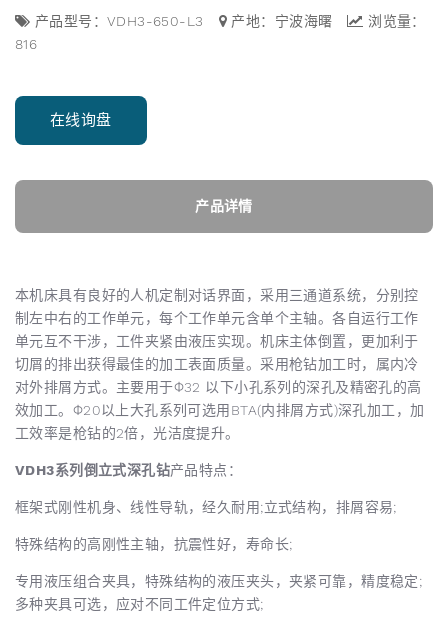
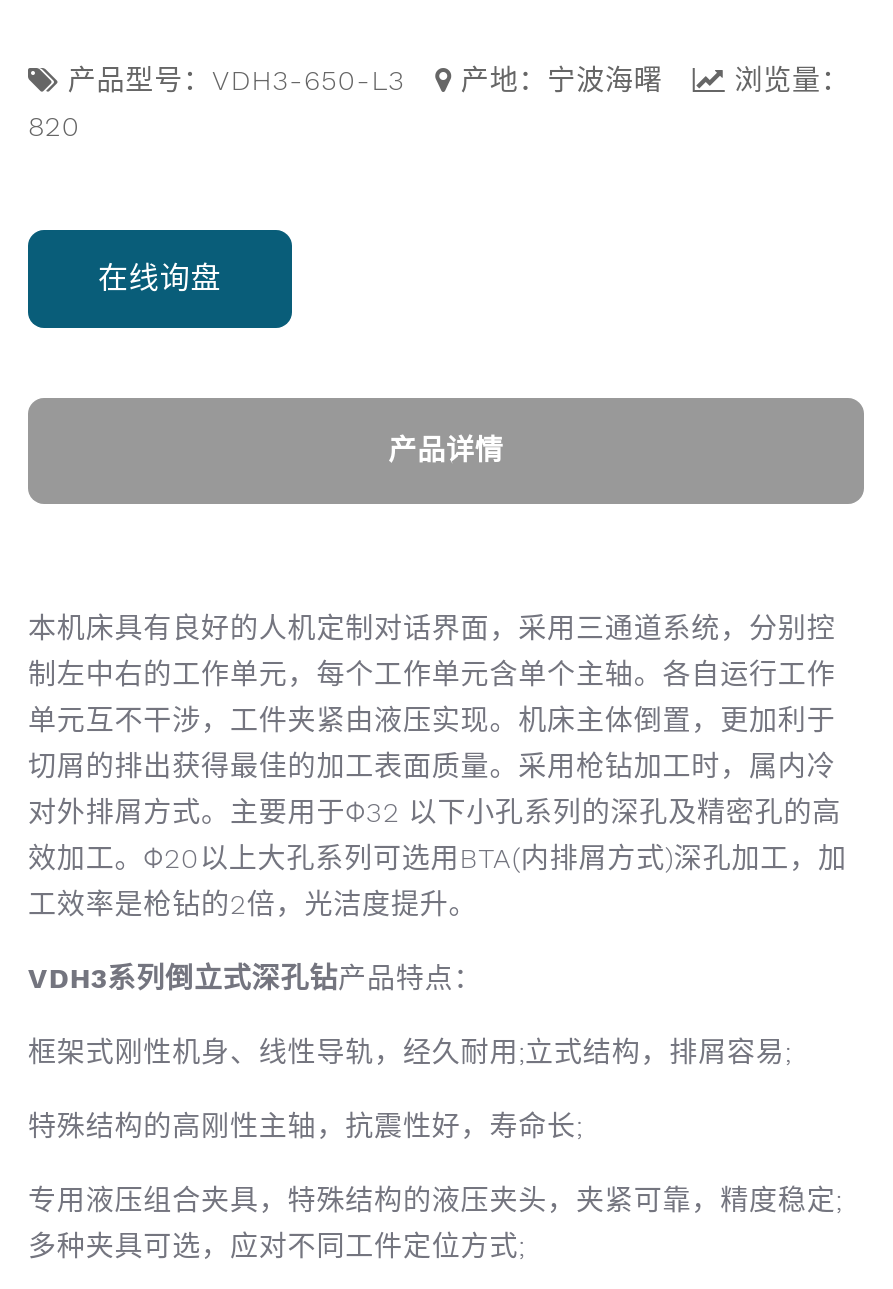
[15,36,37,52] 816 -> [28,110,81,142] 820

